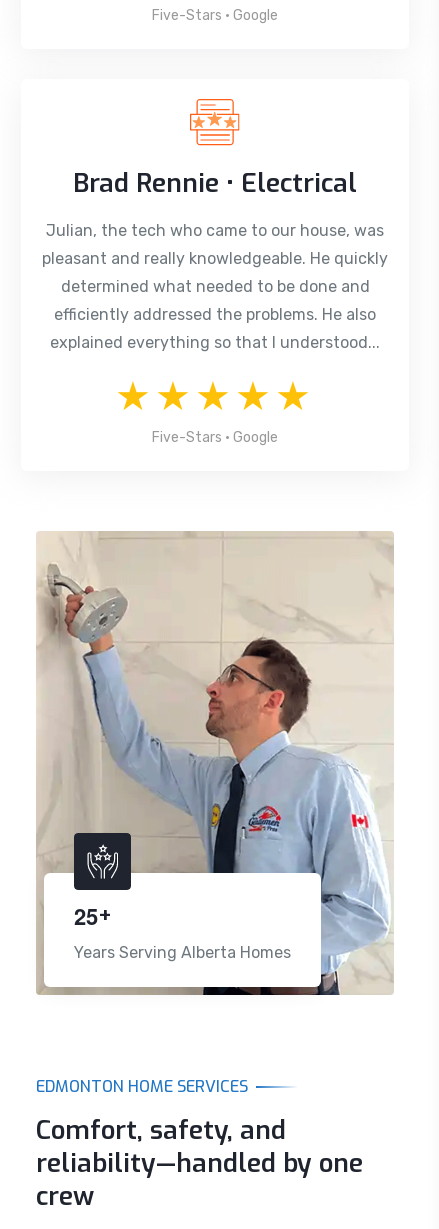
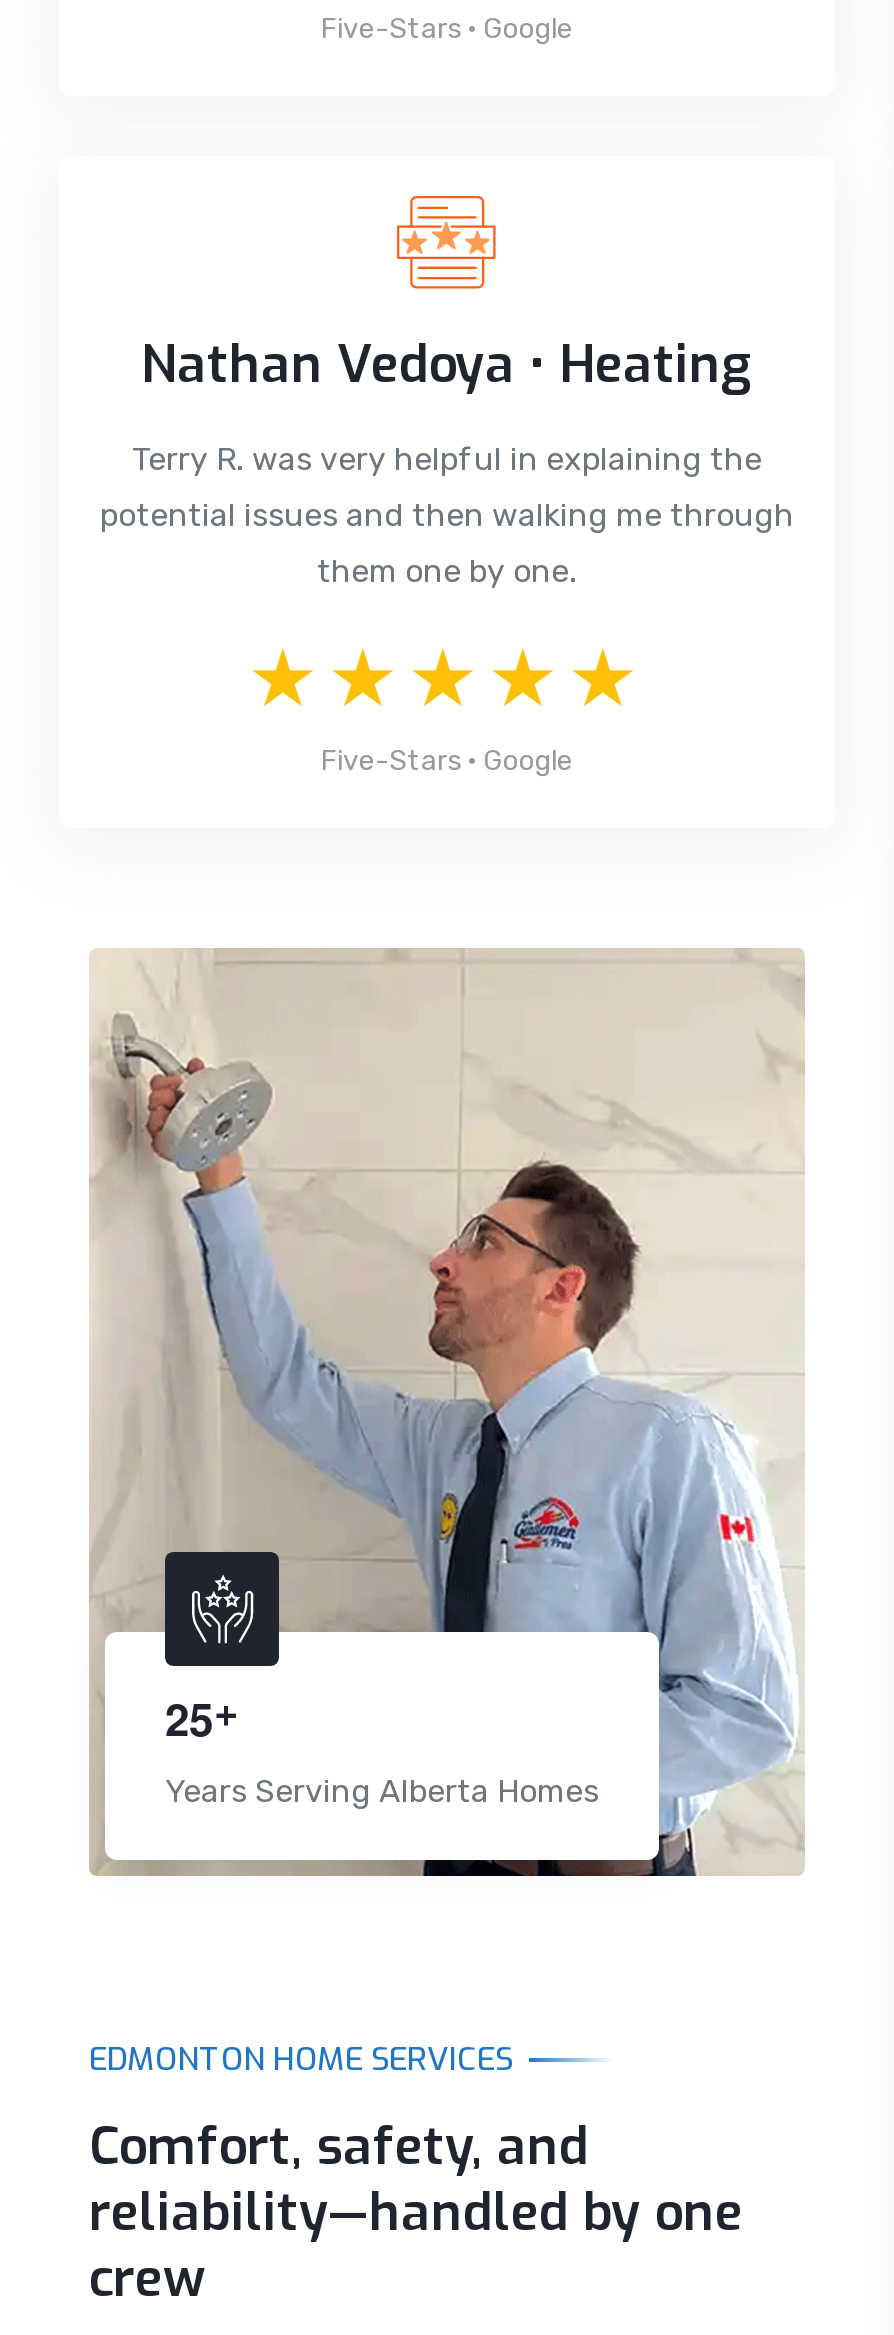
[42,166,388,352] Brad Rennie • Electrical | Julian, the tech who came to our house, was | pleasant and really knowledgeable. He quickly | determined what needed to be done and | efficiently addressed the problems. He also | explained everything so that I understood... -> [100,329,794,589] Nathan Vedoya • Heating | Terry R. was very helpful in explaining the | potential issues and then walking me through | them one by one.

